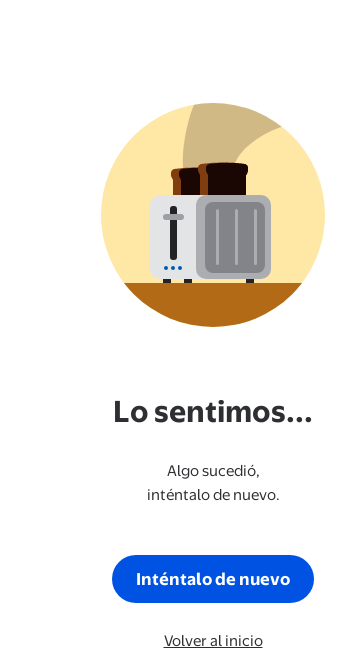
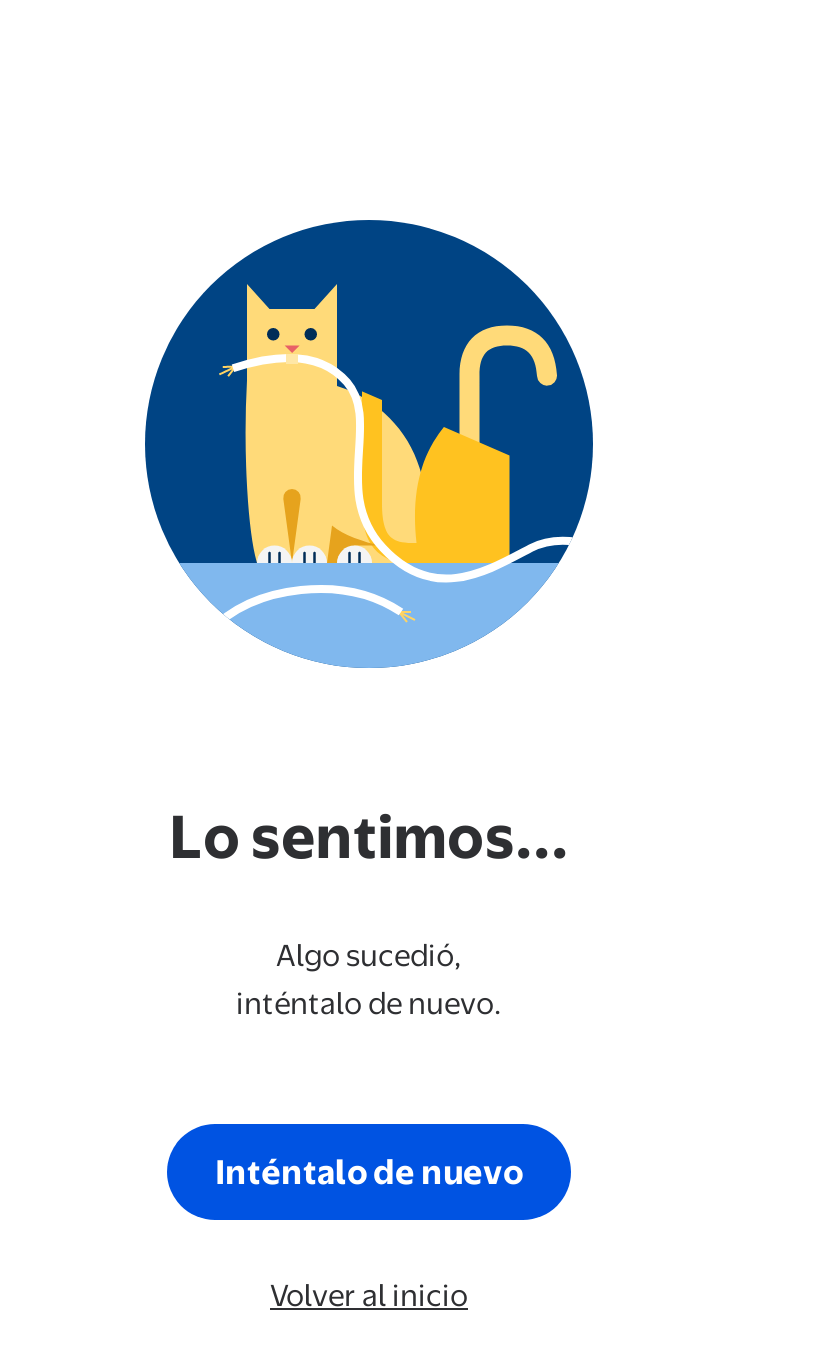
[101,103,325,328] [image] -> [143,218,595,670] [image]

